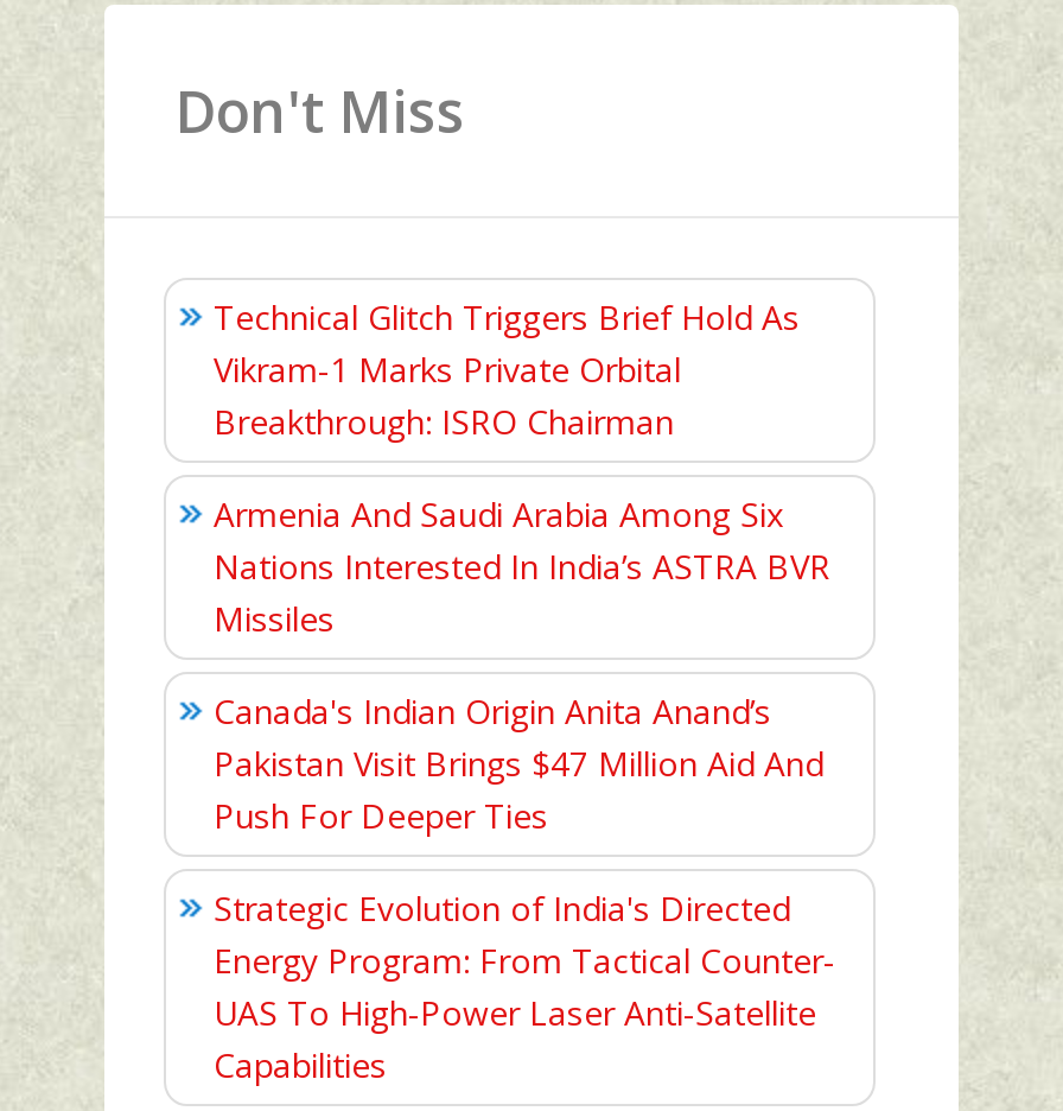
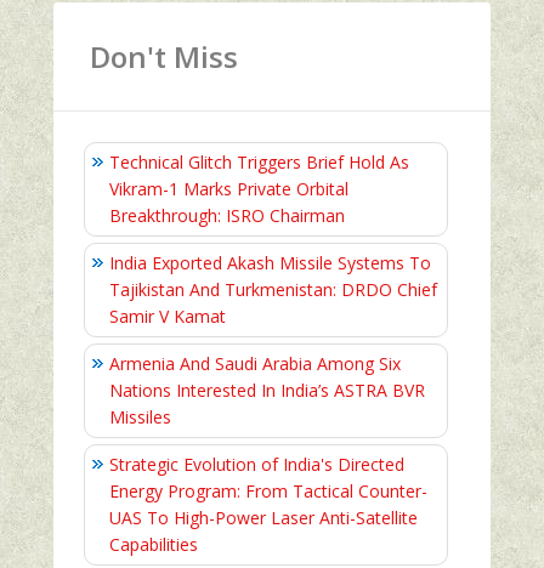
none -> [109,251,437,327] India Exported Akash Missile Systems To | Tajikistan And Turkmenistan: DRDO Chief | Samir V Kamat
moved [214,490,830,640] -> [109,351,425,428]: Armenia And Saudi Arabia Among Six | Nations Interested In India’s ASTRA BVR | Missiles
[214,687,823,837] Canada's Indian Origin Anita Anand’s | Pakistan Visit Brings $47 Million Aid And | Push For Deeper Ties -> none

